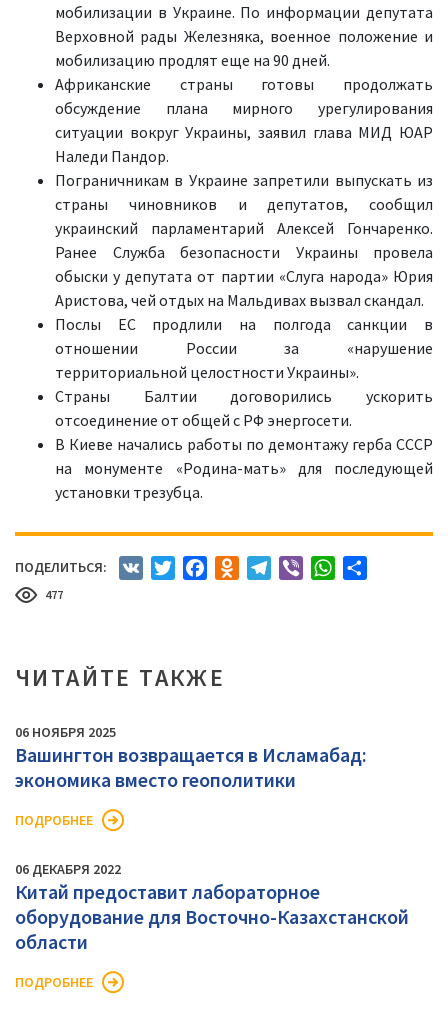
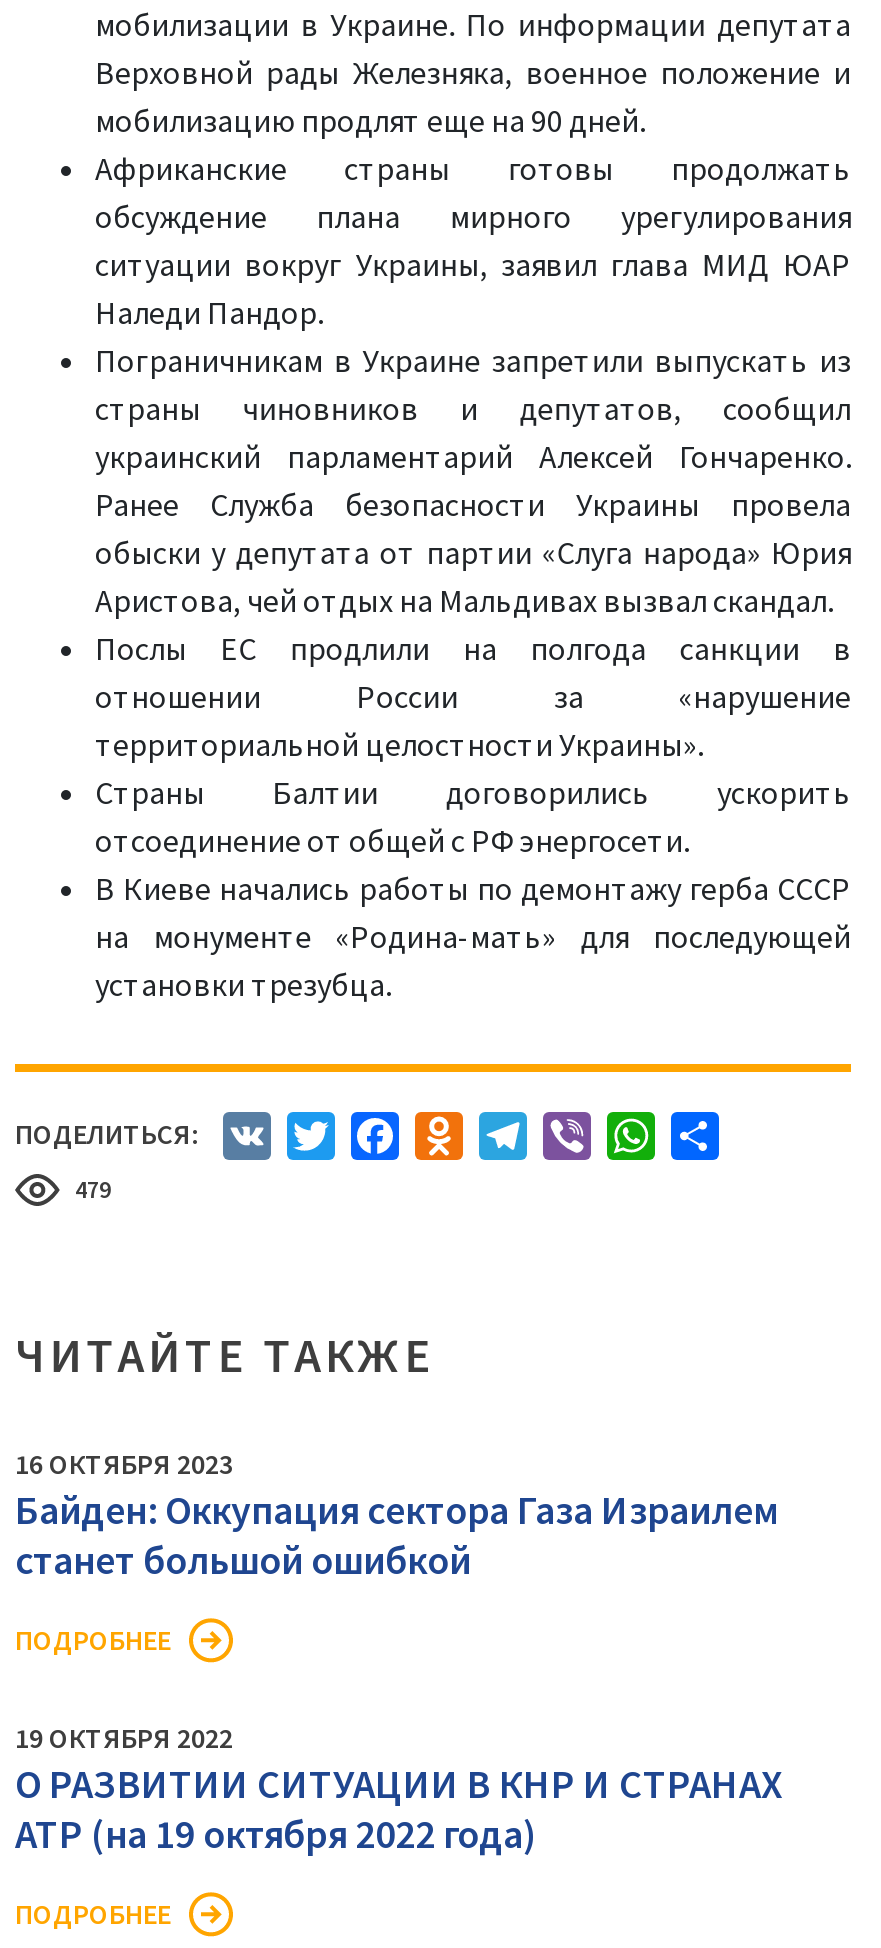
[45,587,63,602] 477 -> [75,1174,111,1204] 479
[15,723,367,792] 06 НОЯБРЯ 2025 | Вашингтон возвращается в Исламабад: | экономика вместо геополитики -> [15,1446,779,1584] 16 ОКТЯБРЯ 2023 | Байден: Оккупация сектора Газа Израилем | станет большой ошибкой
[15,860,409,954] 06 ДЕКАБРЯ 2022 | Китай предоставит лабораторное | оборудование для Восточно-Казахстанской | области -> [15,1720,783,1858] 19 ОКТЯБРЯ 2022 | О РАЗВИТИИ СИТУАЦИИ В КНР И СТРАНАХ | АТР (на 19 октября 2022 года)

